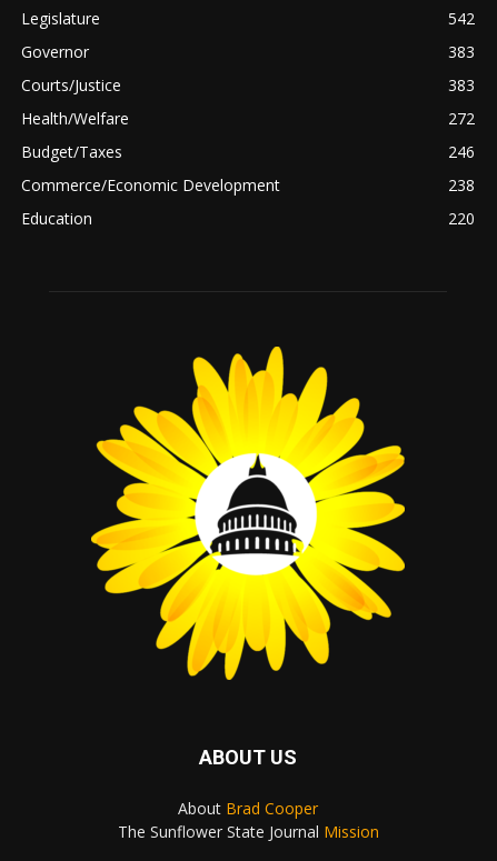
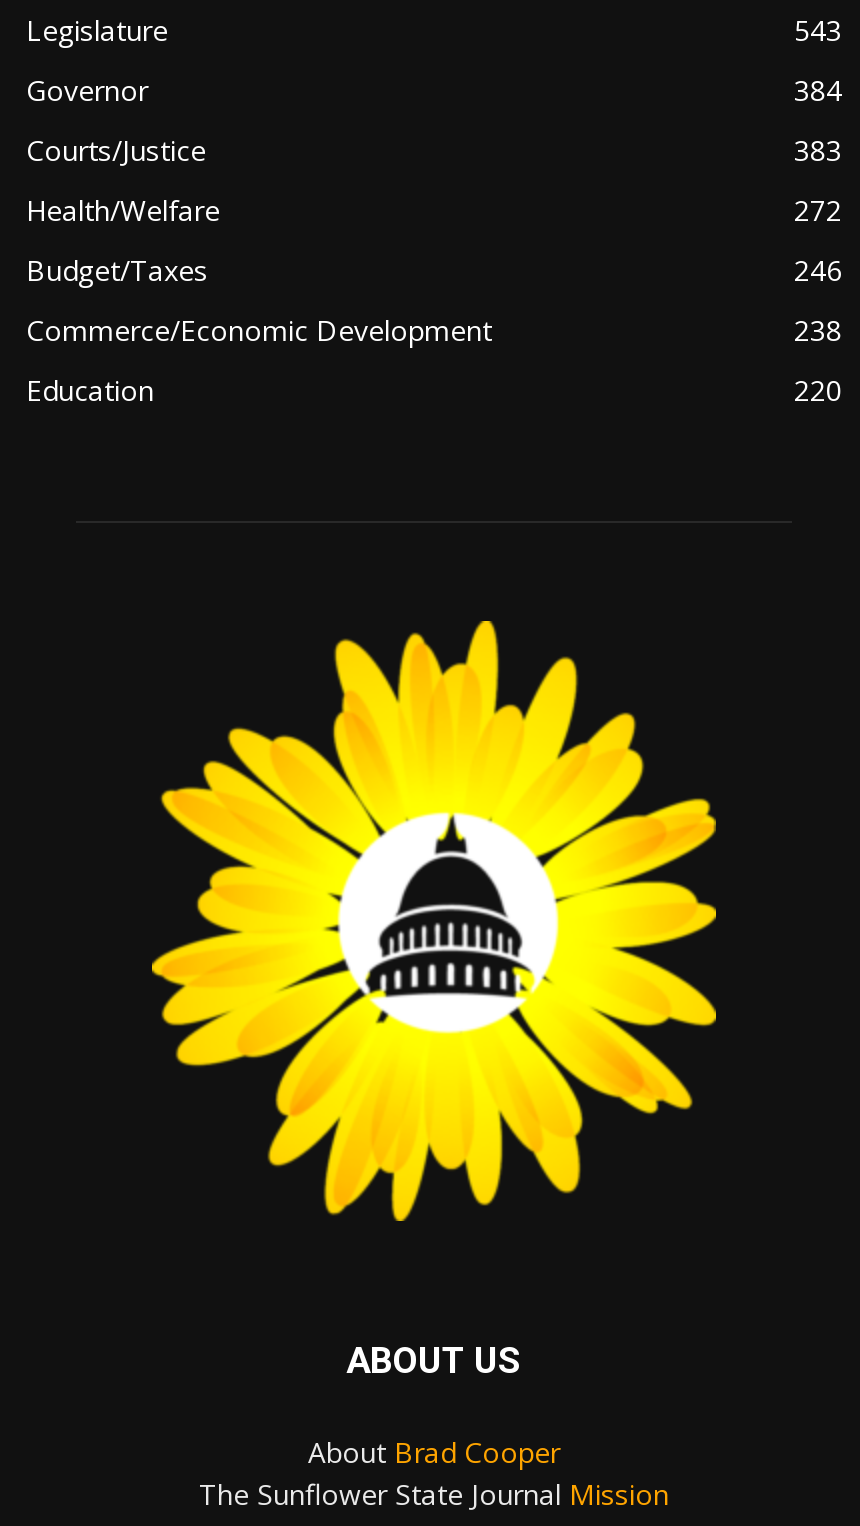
[448,8,475,29] 542 -> [794,11,842,49] 543
[448,41,475,62] 383 -> [794,71,842,109] 384

